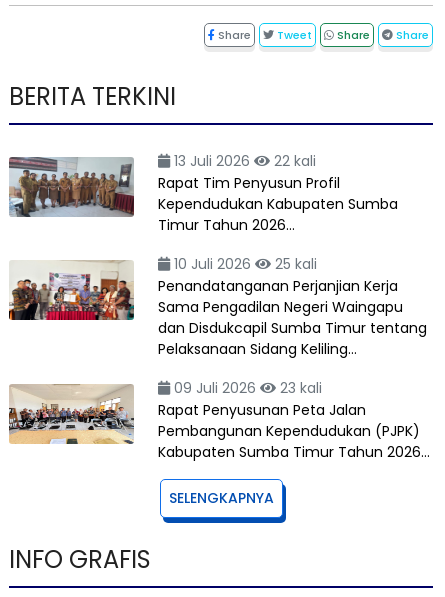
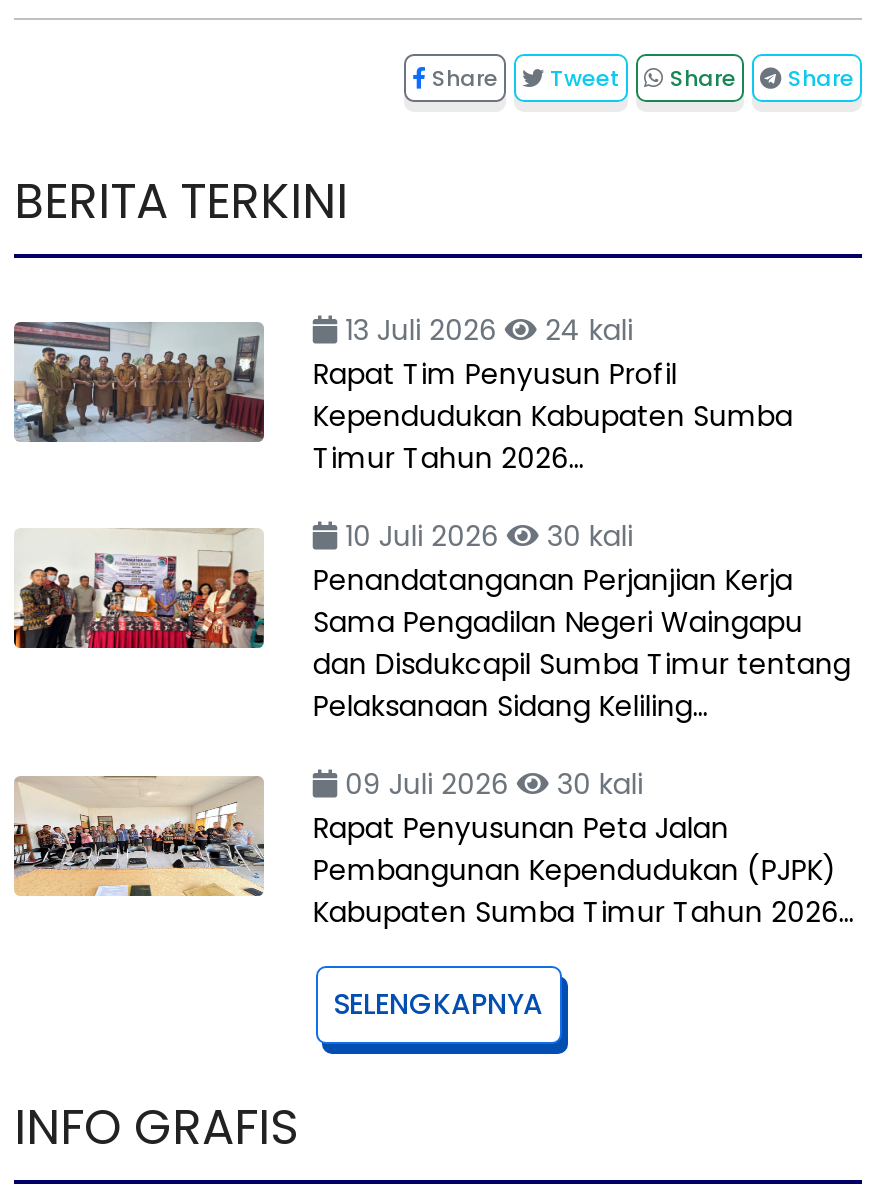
[270,151,316,171] 22 kali -> [537,310,633,350] 24 kali
[170,254,317,274] 10 Juli 2026 25 kali -> [337,516,633,556] 10 Juli 2026 30 kali
[170,378,322,398] 09 Juli 2026 23 kali -> [337,764,643,804] 09 Juli 2026 30 kali

